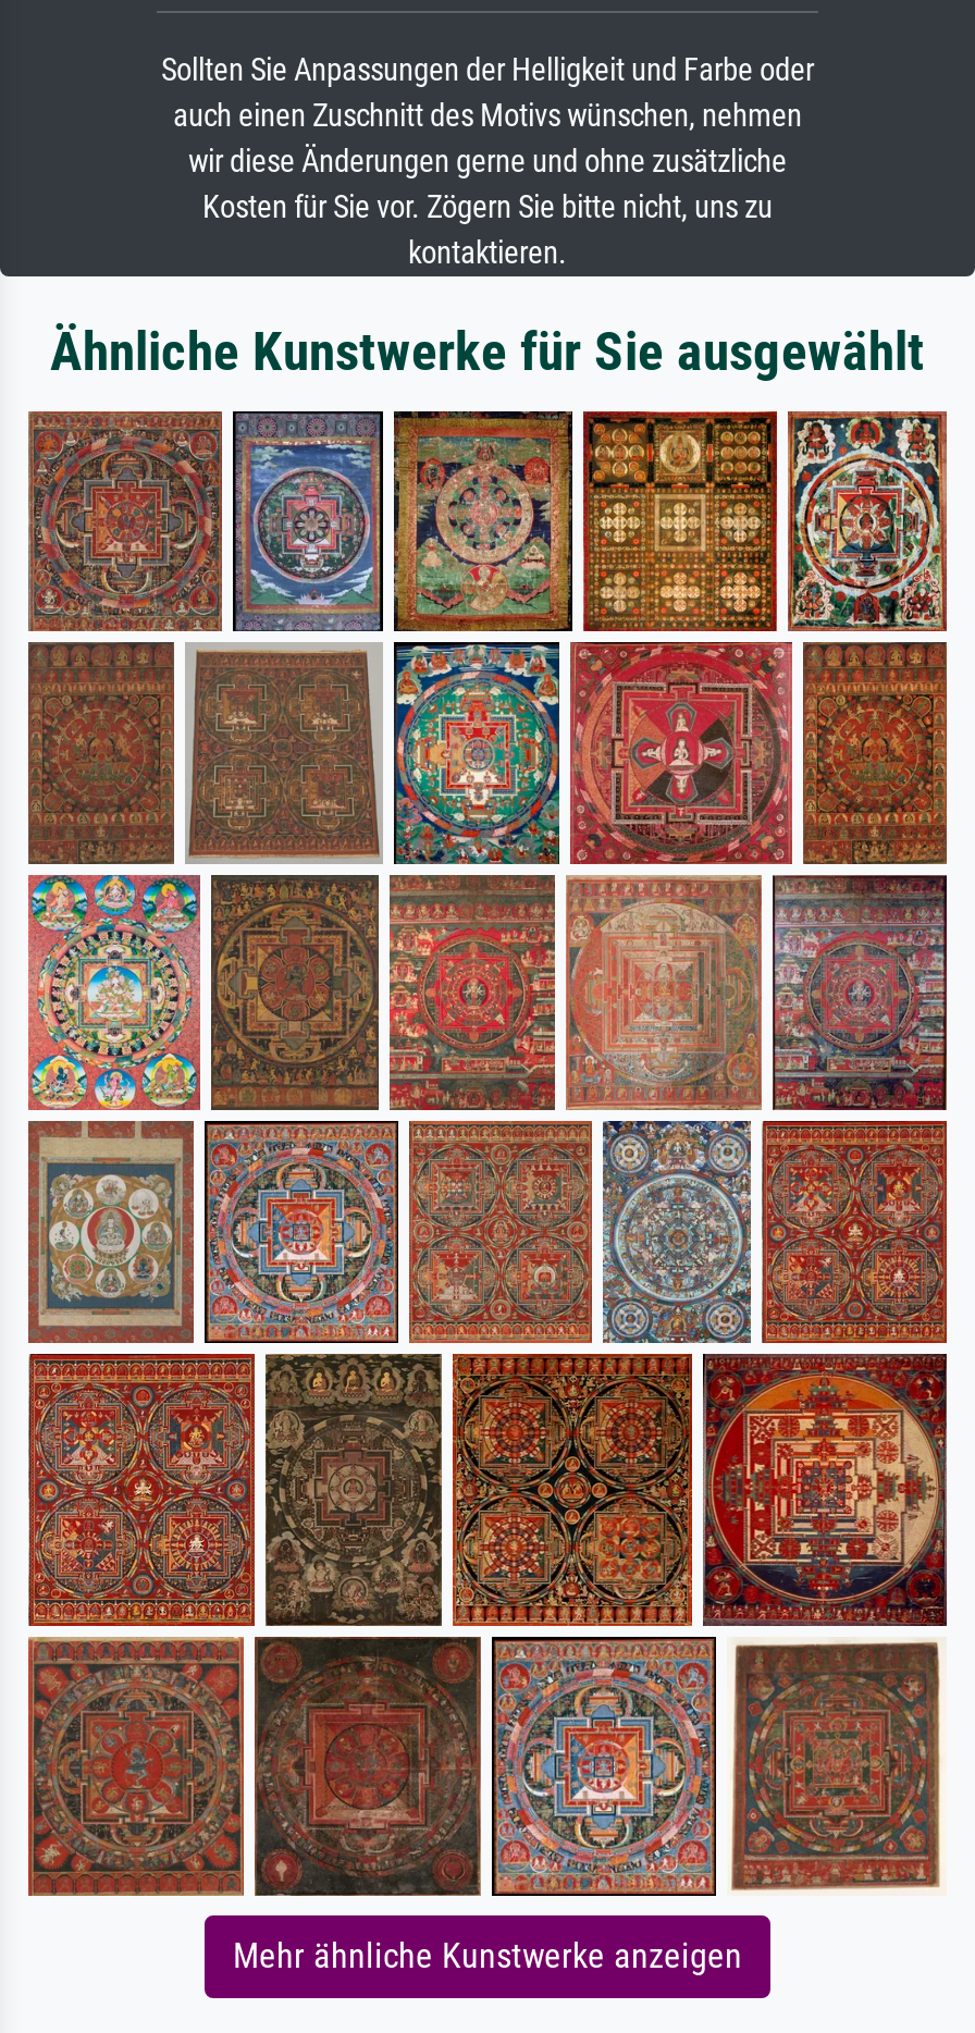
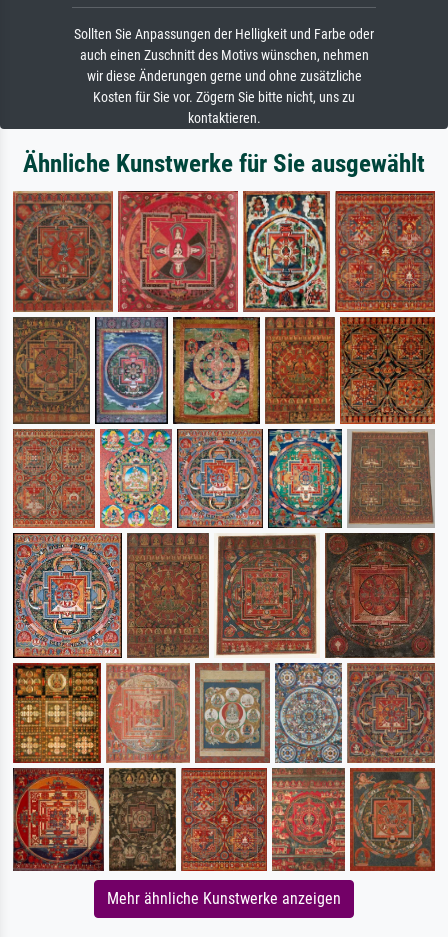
[26,409,949,1898] [image] -> [12,190,436,872] [image]

